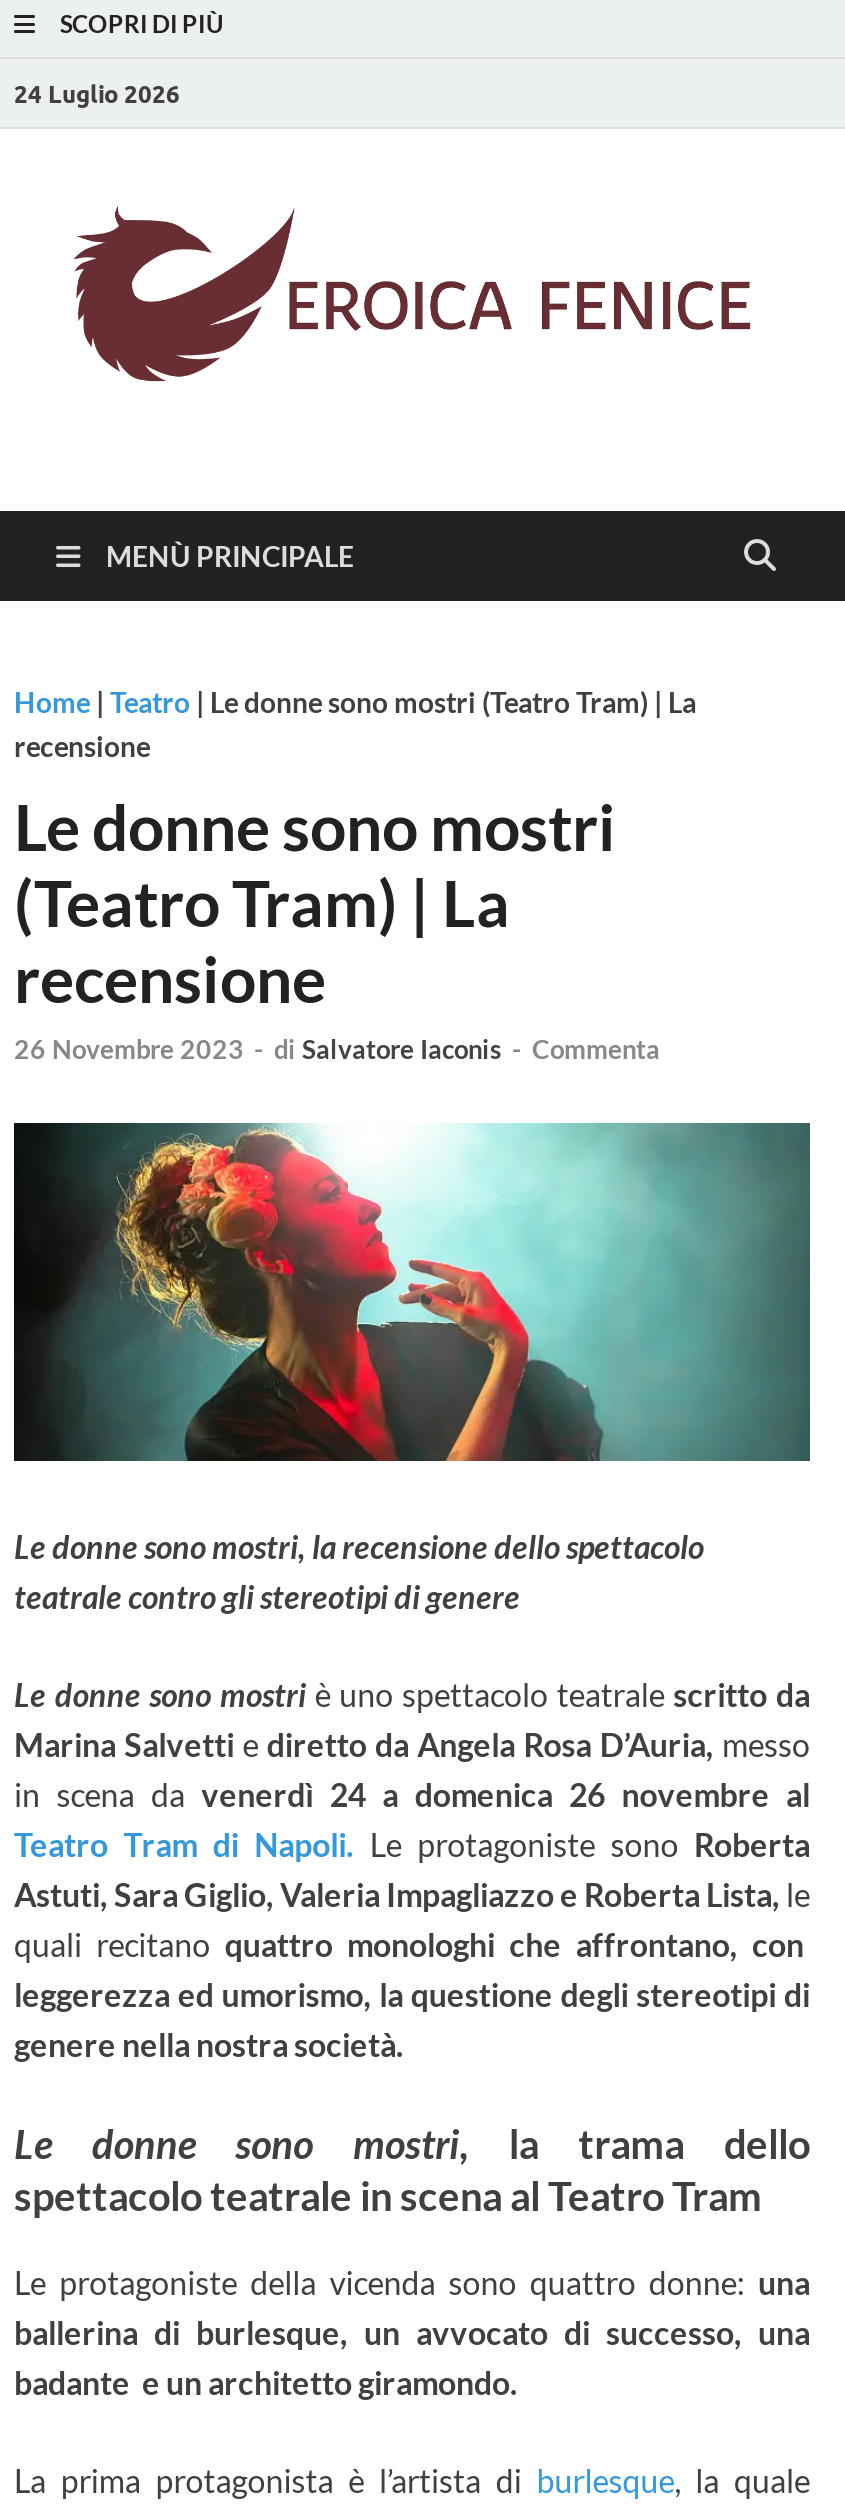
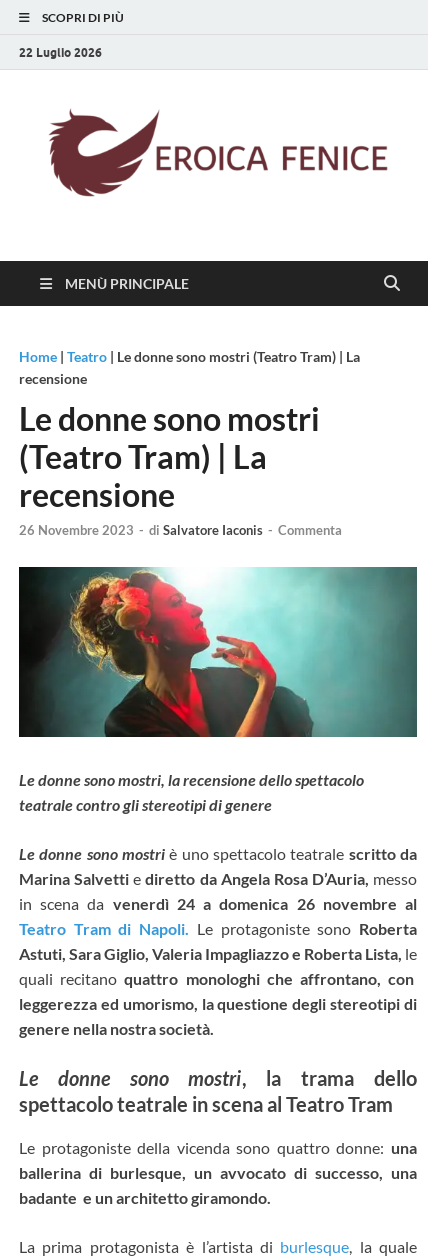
[14,78,180,108] 24 Luglio 2026 -> [19,44,102,59] 22 Luglio 2026

